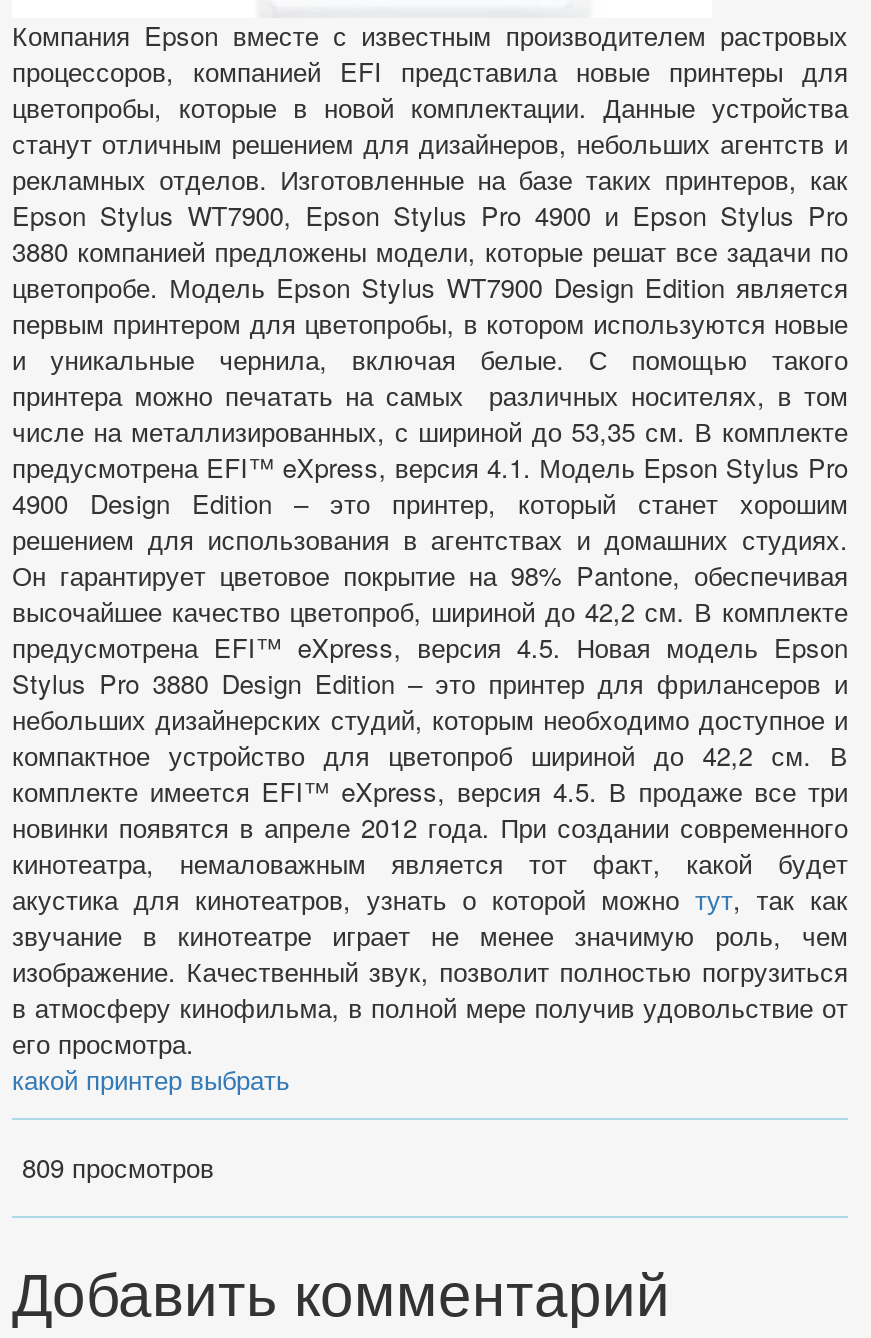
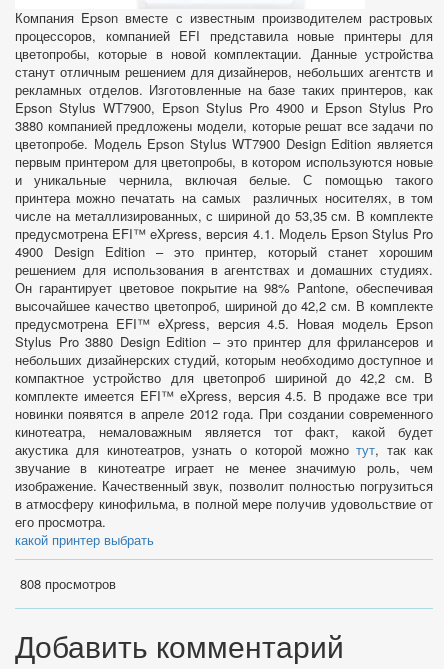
[22,1148,214,1186] 809 просмотров -> [20,574,116,593] 808 просмотров

